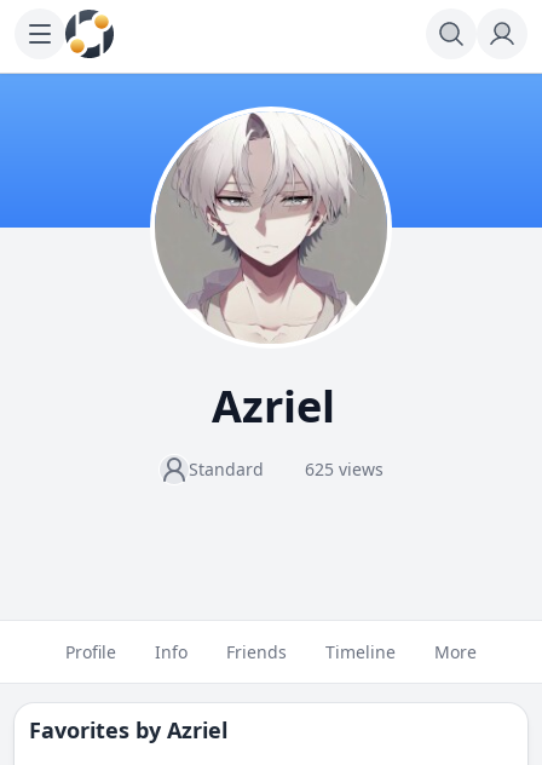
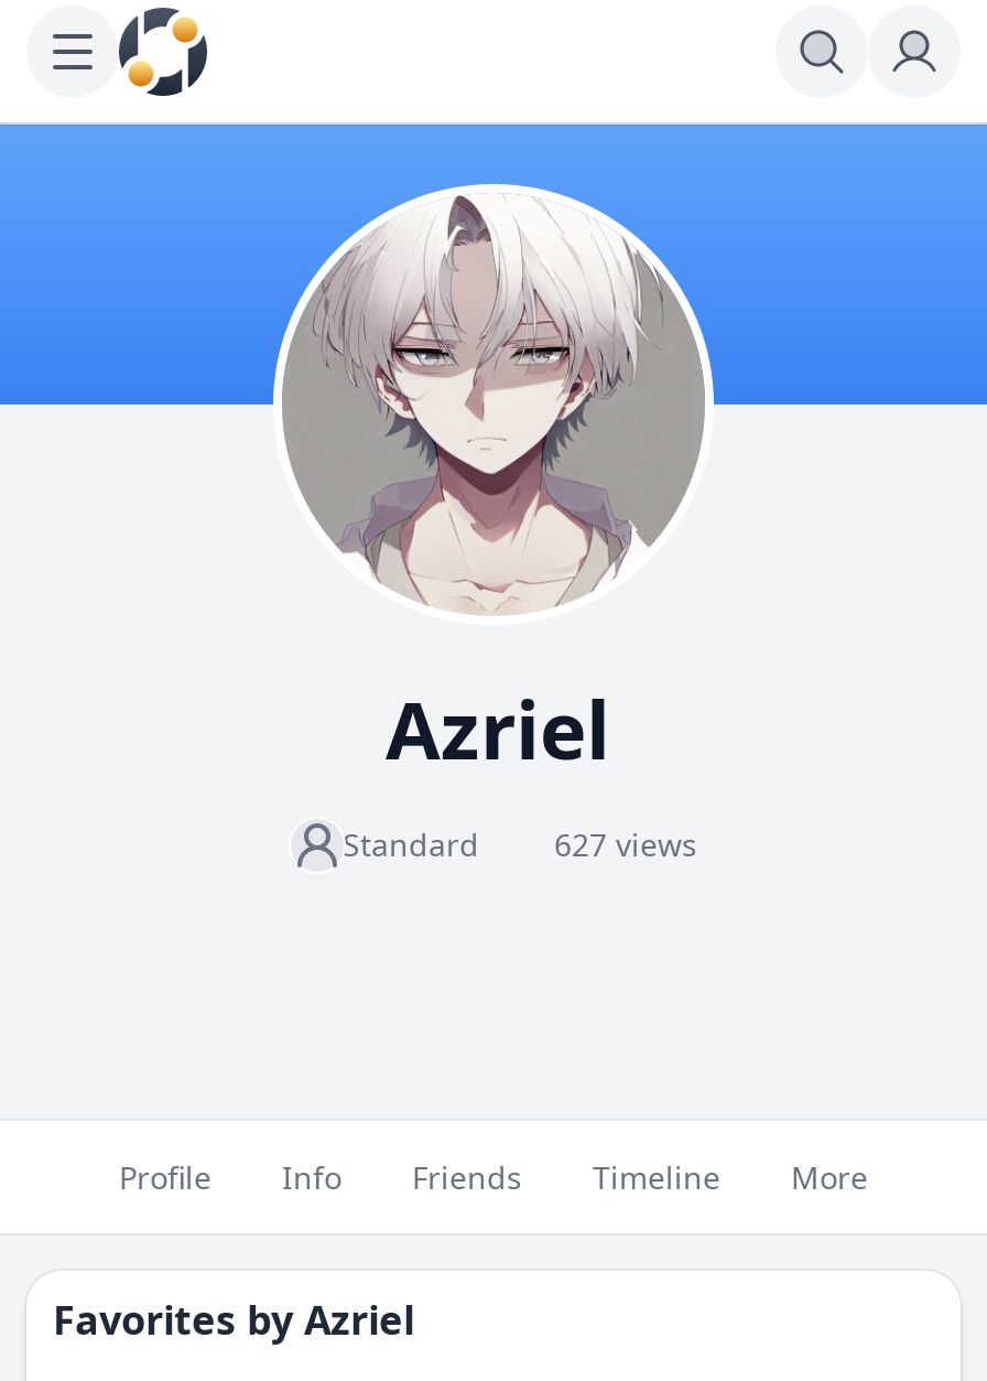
[188,458,383,481] Standard 625 views -> [343,823,697,865] Standard 627 views

